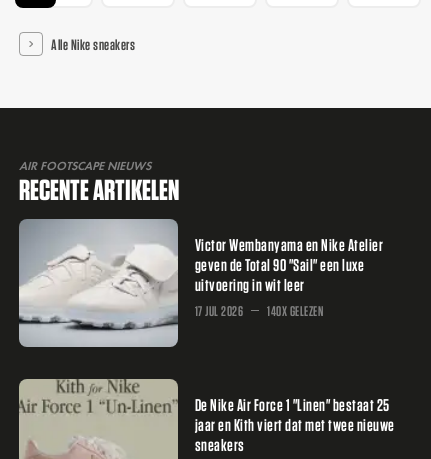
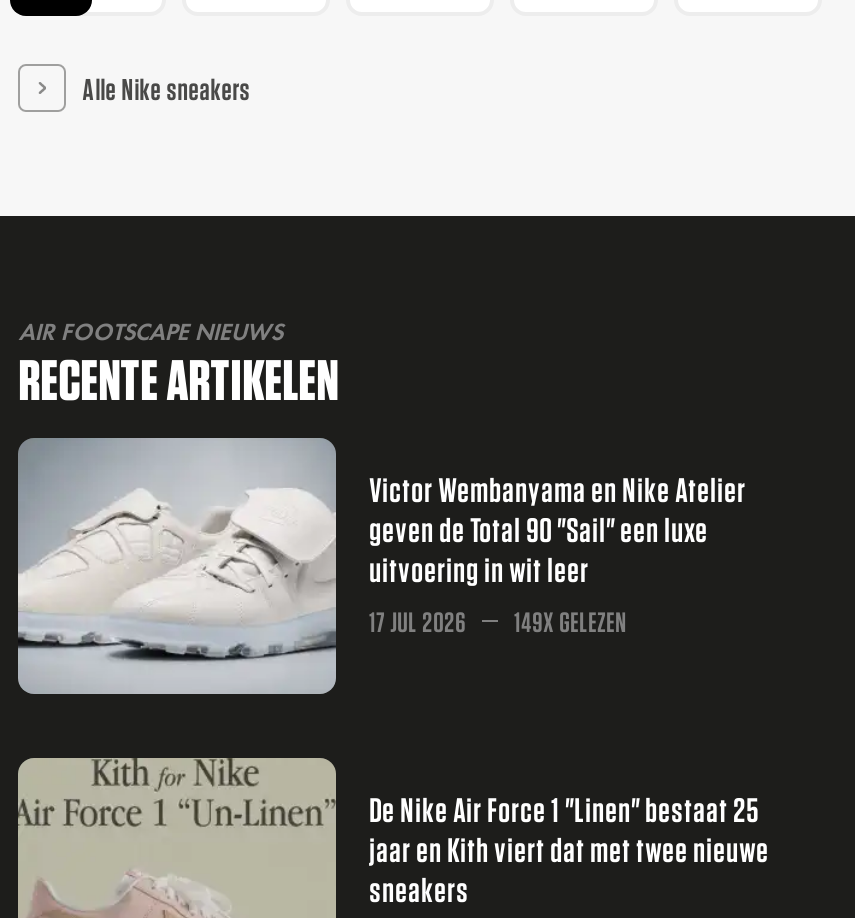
[195,303,323,318] 17 JUL 2026 140X GELEZEN -> [369,606,626,636] 17 JUL 2026 149X GELEZEN

